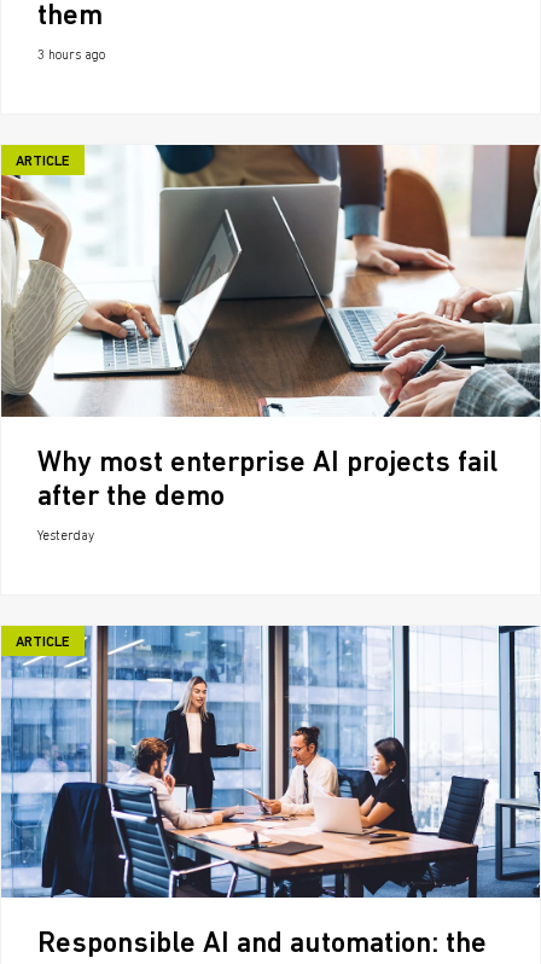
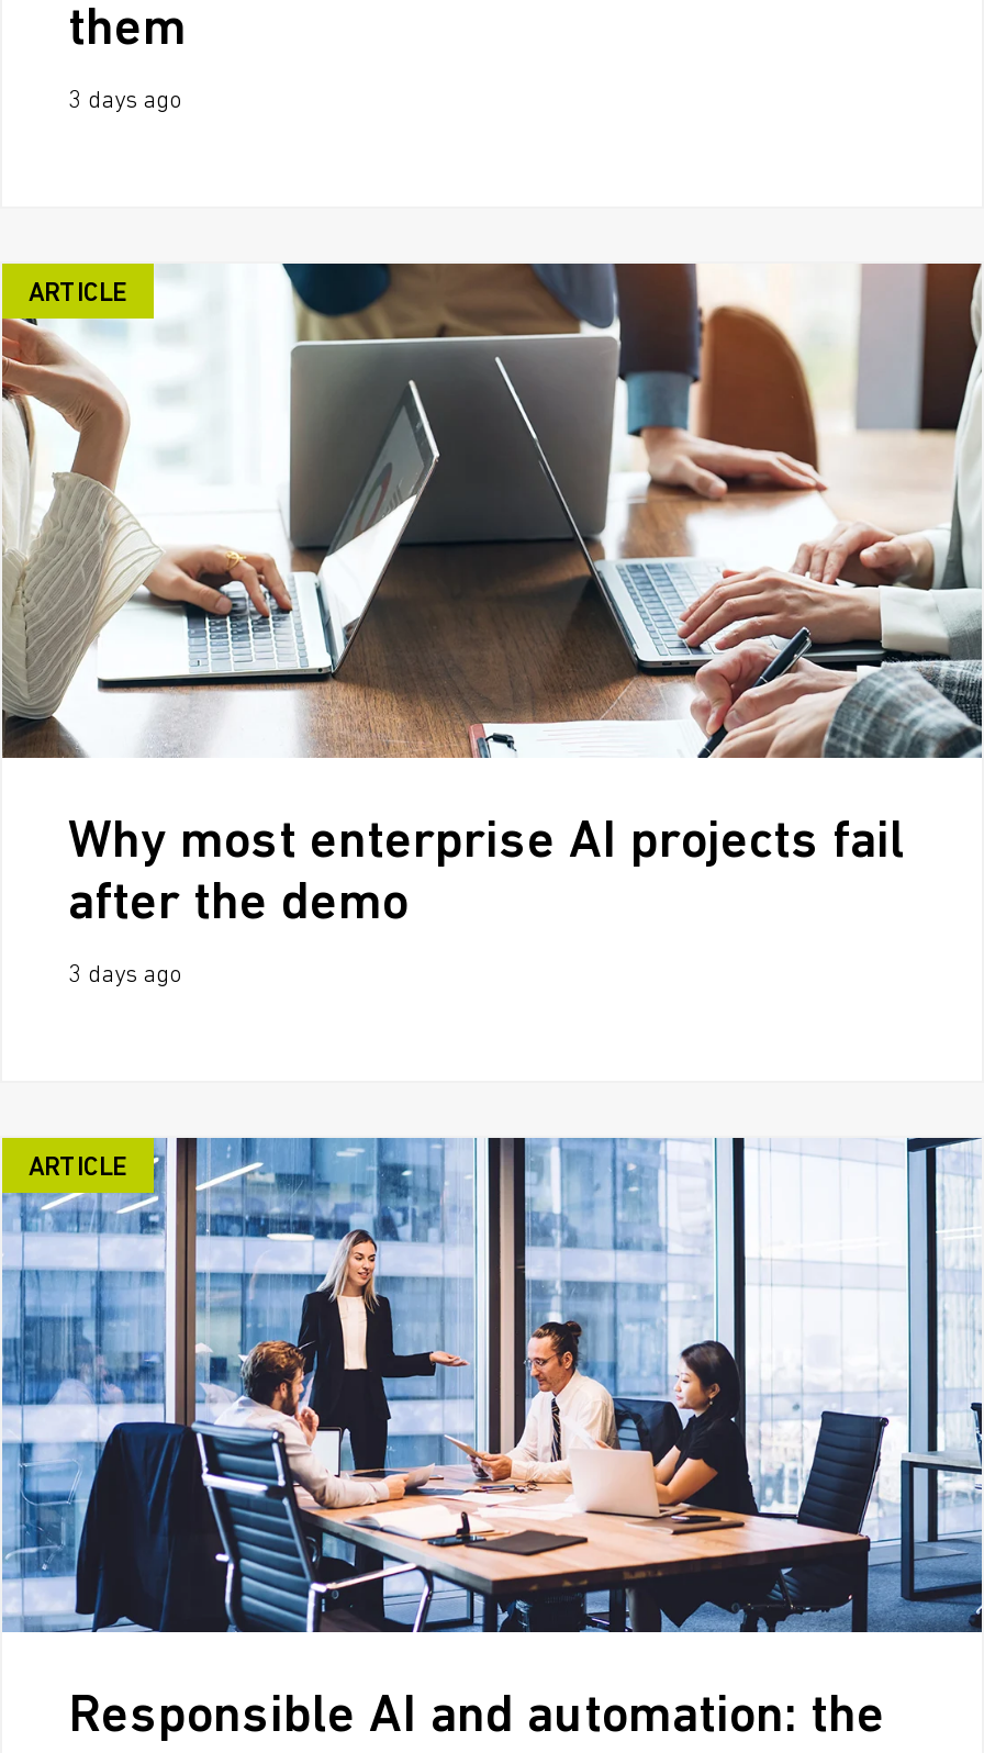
[37,50,105,63] 3 hours ago -> [68,91,180,115] 3 days ago
[37,531,94,544] Yesterday -> [68,965,180,989] 3 days ago

